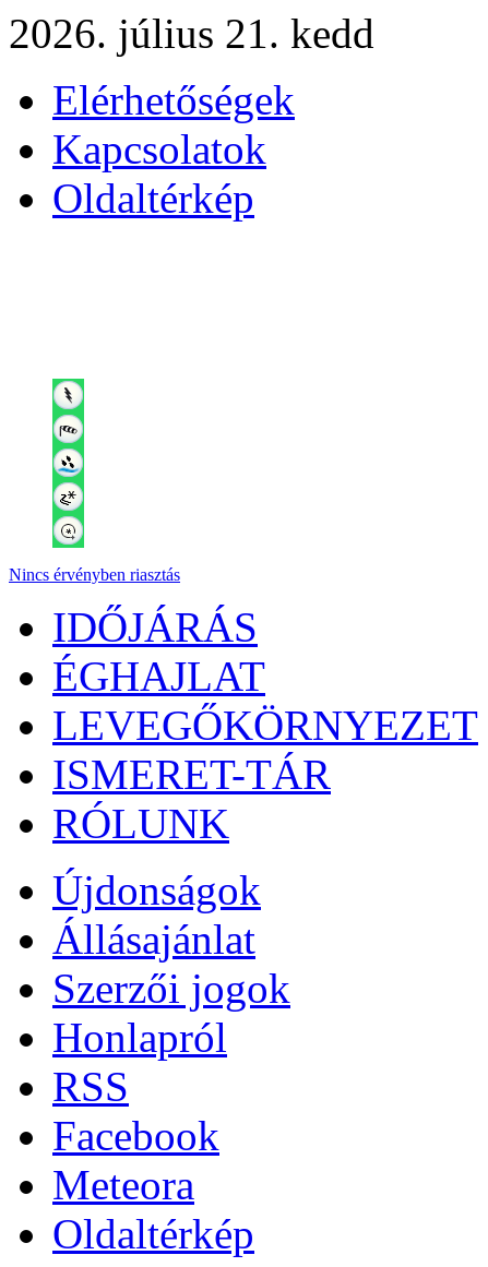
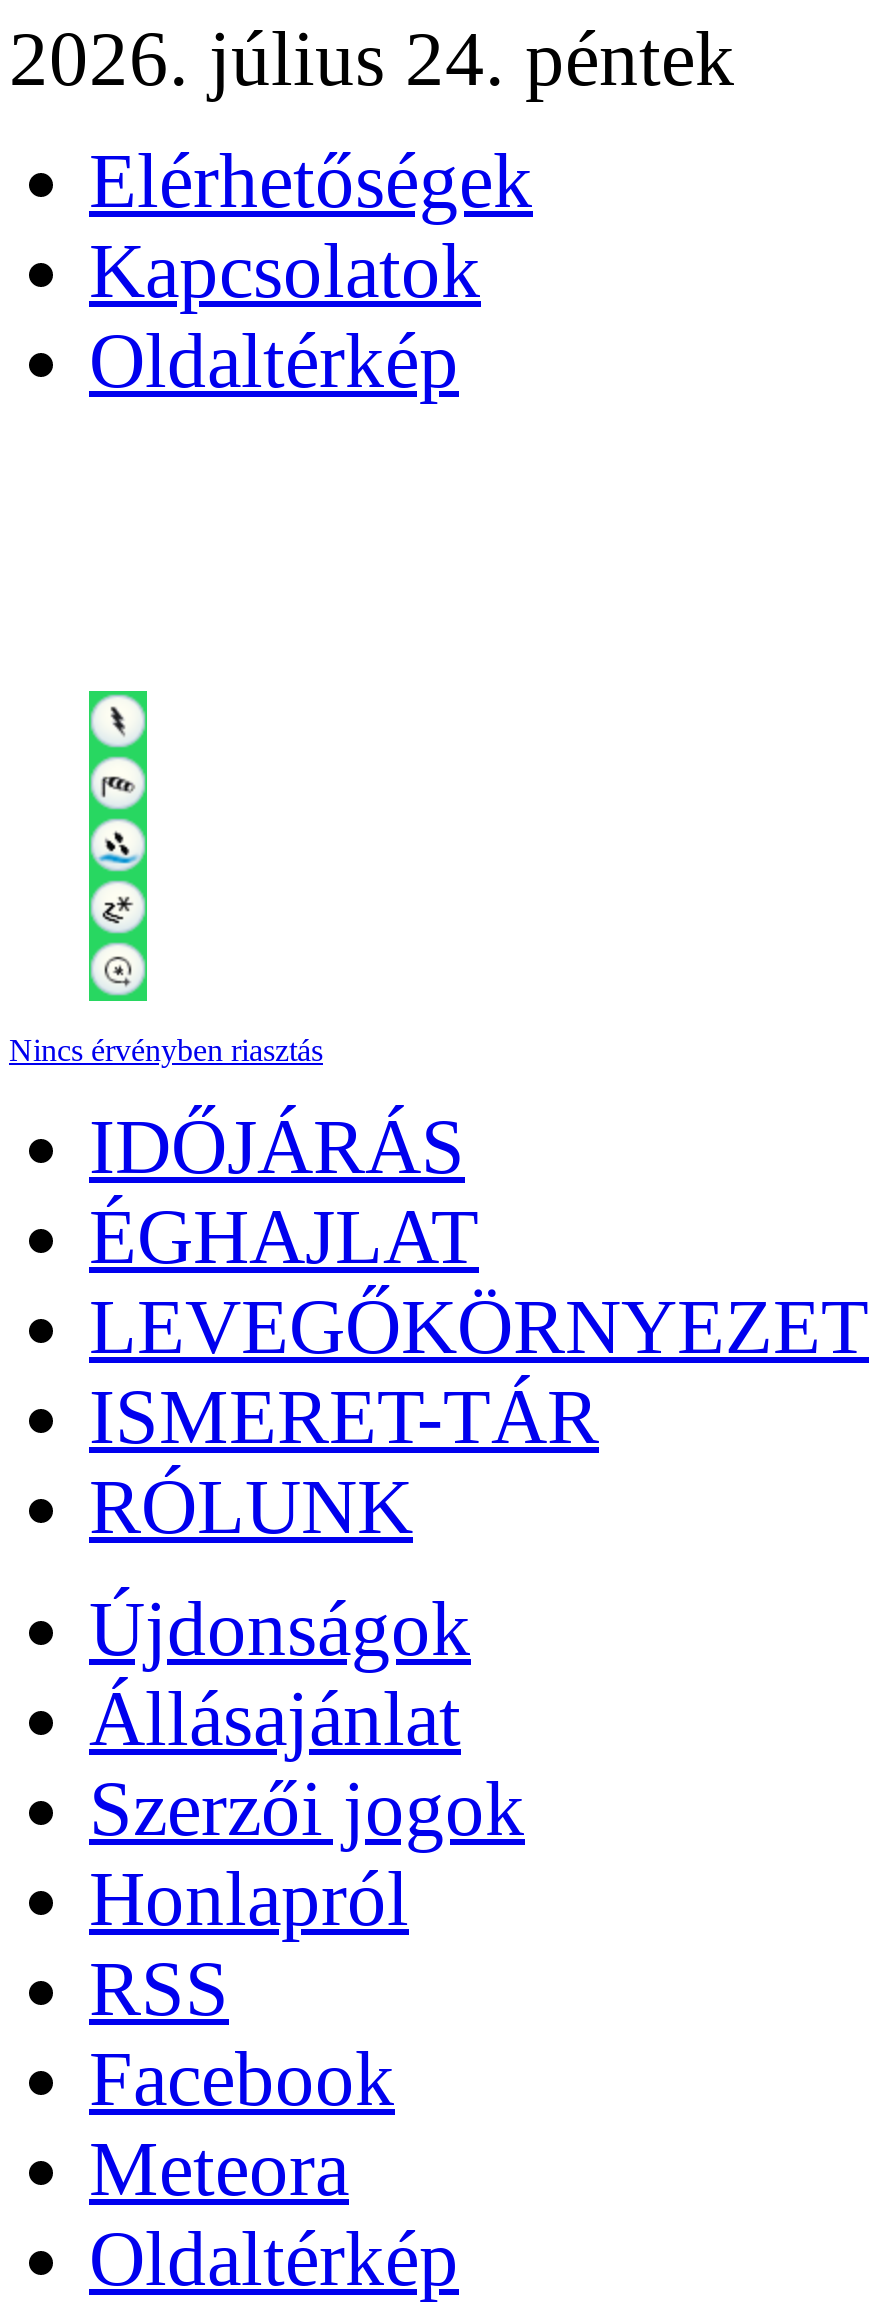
[9,10,374,57] 2026. július 21. kedd -> [9,15,735,101] 2026. július 24. péntek

